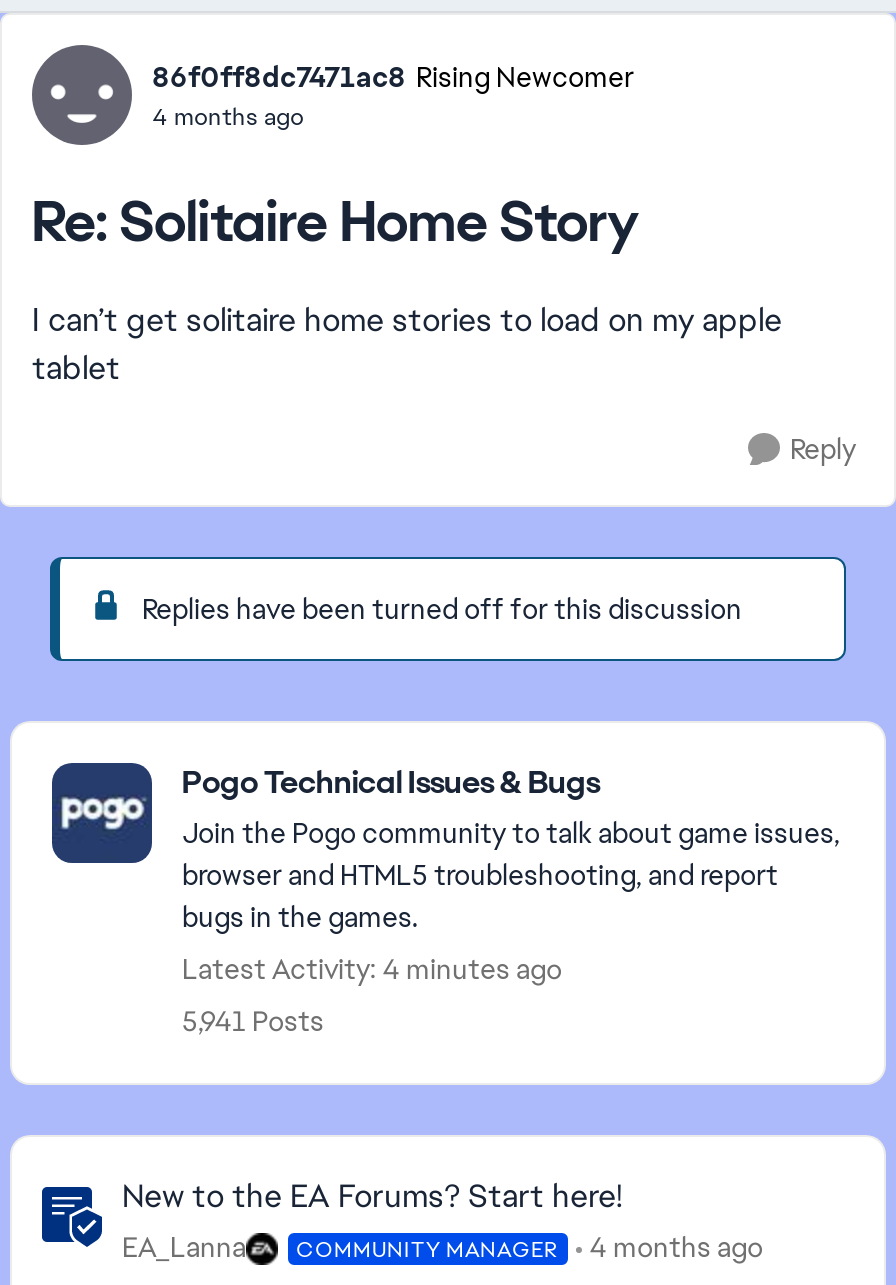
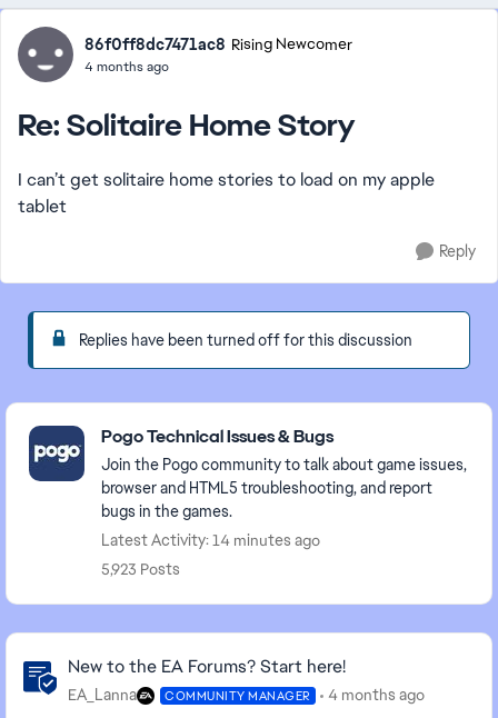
[182,951,562,987] Latest Activity: 4 minutes ago -> [101,530,320,550] Latest Activity: 14 minutes ago
[182,1003,324,1039] 5,941 Posts -> [101,559,180,579] 5,923 Posts

